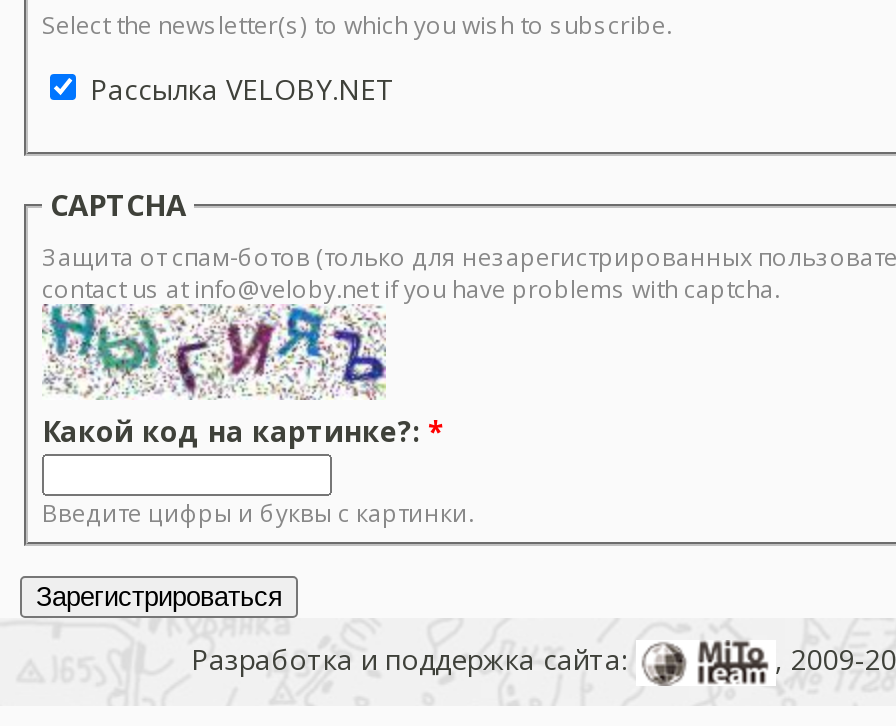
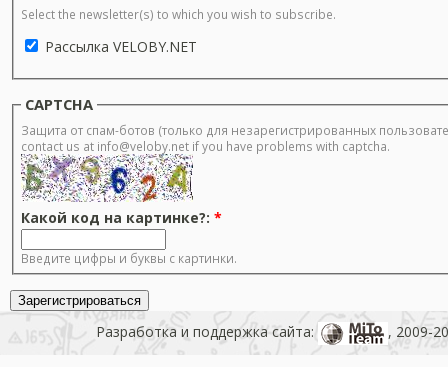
[42,310,388,402] [image] -> [20,157,194,203] [image]

